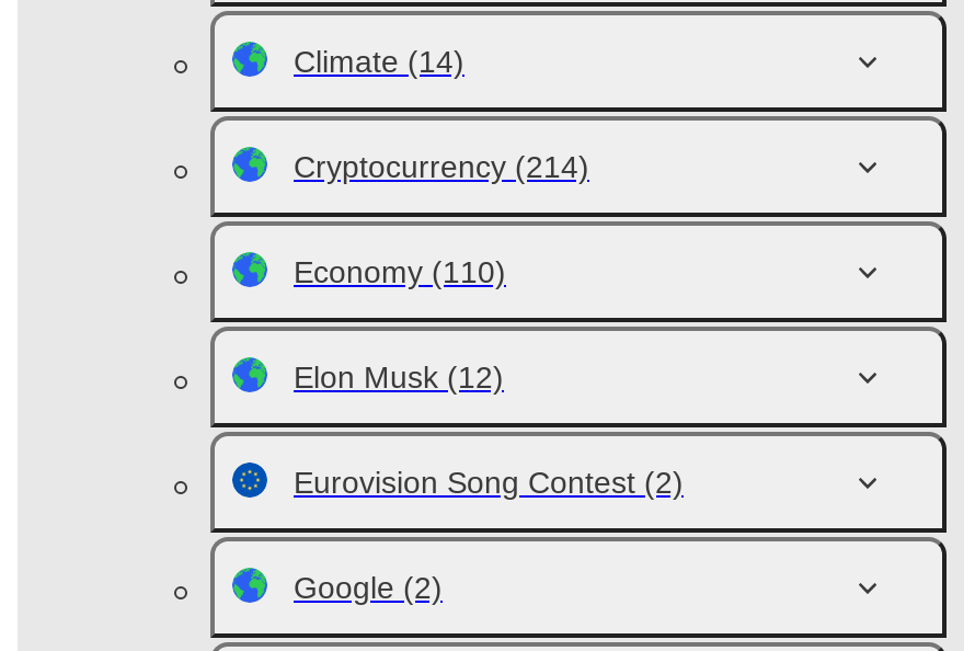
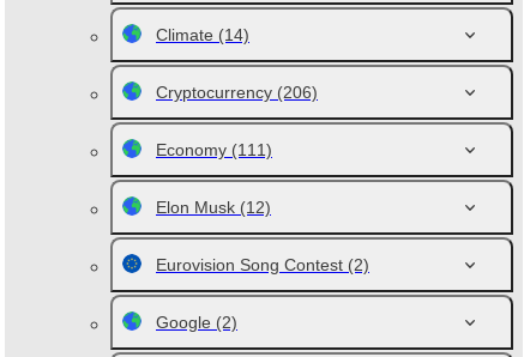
[294,149,589,184] Cryptocurrency (214) -> [156,83,318,102] Cryptocurrency (206)
[294,254,506,289] Economy (110) -> [156,140,272,159] Economy (111)

